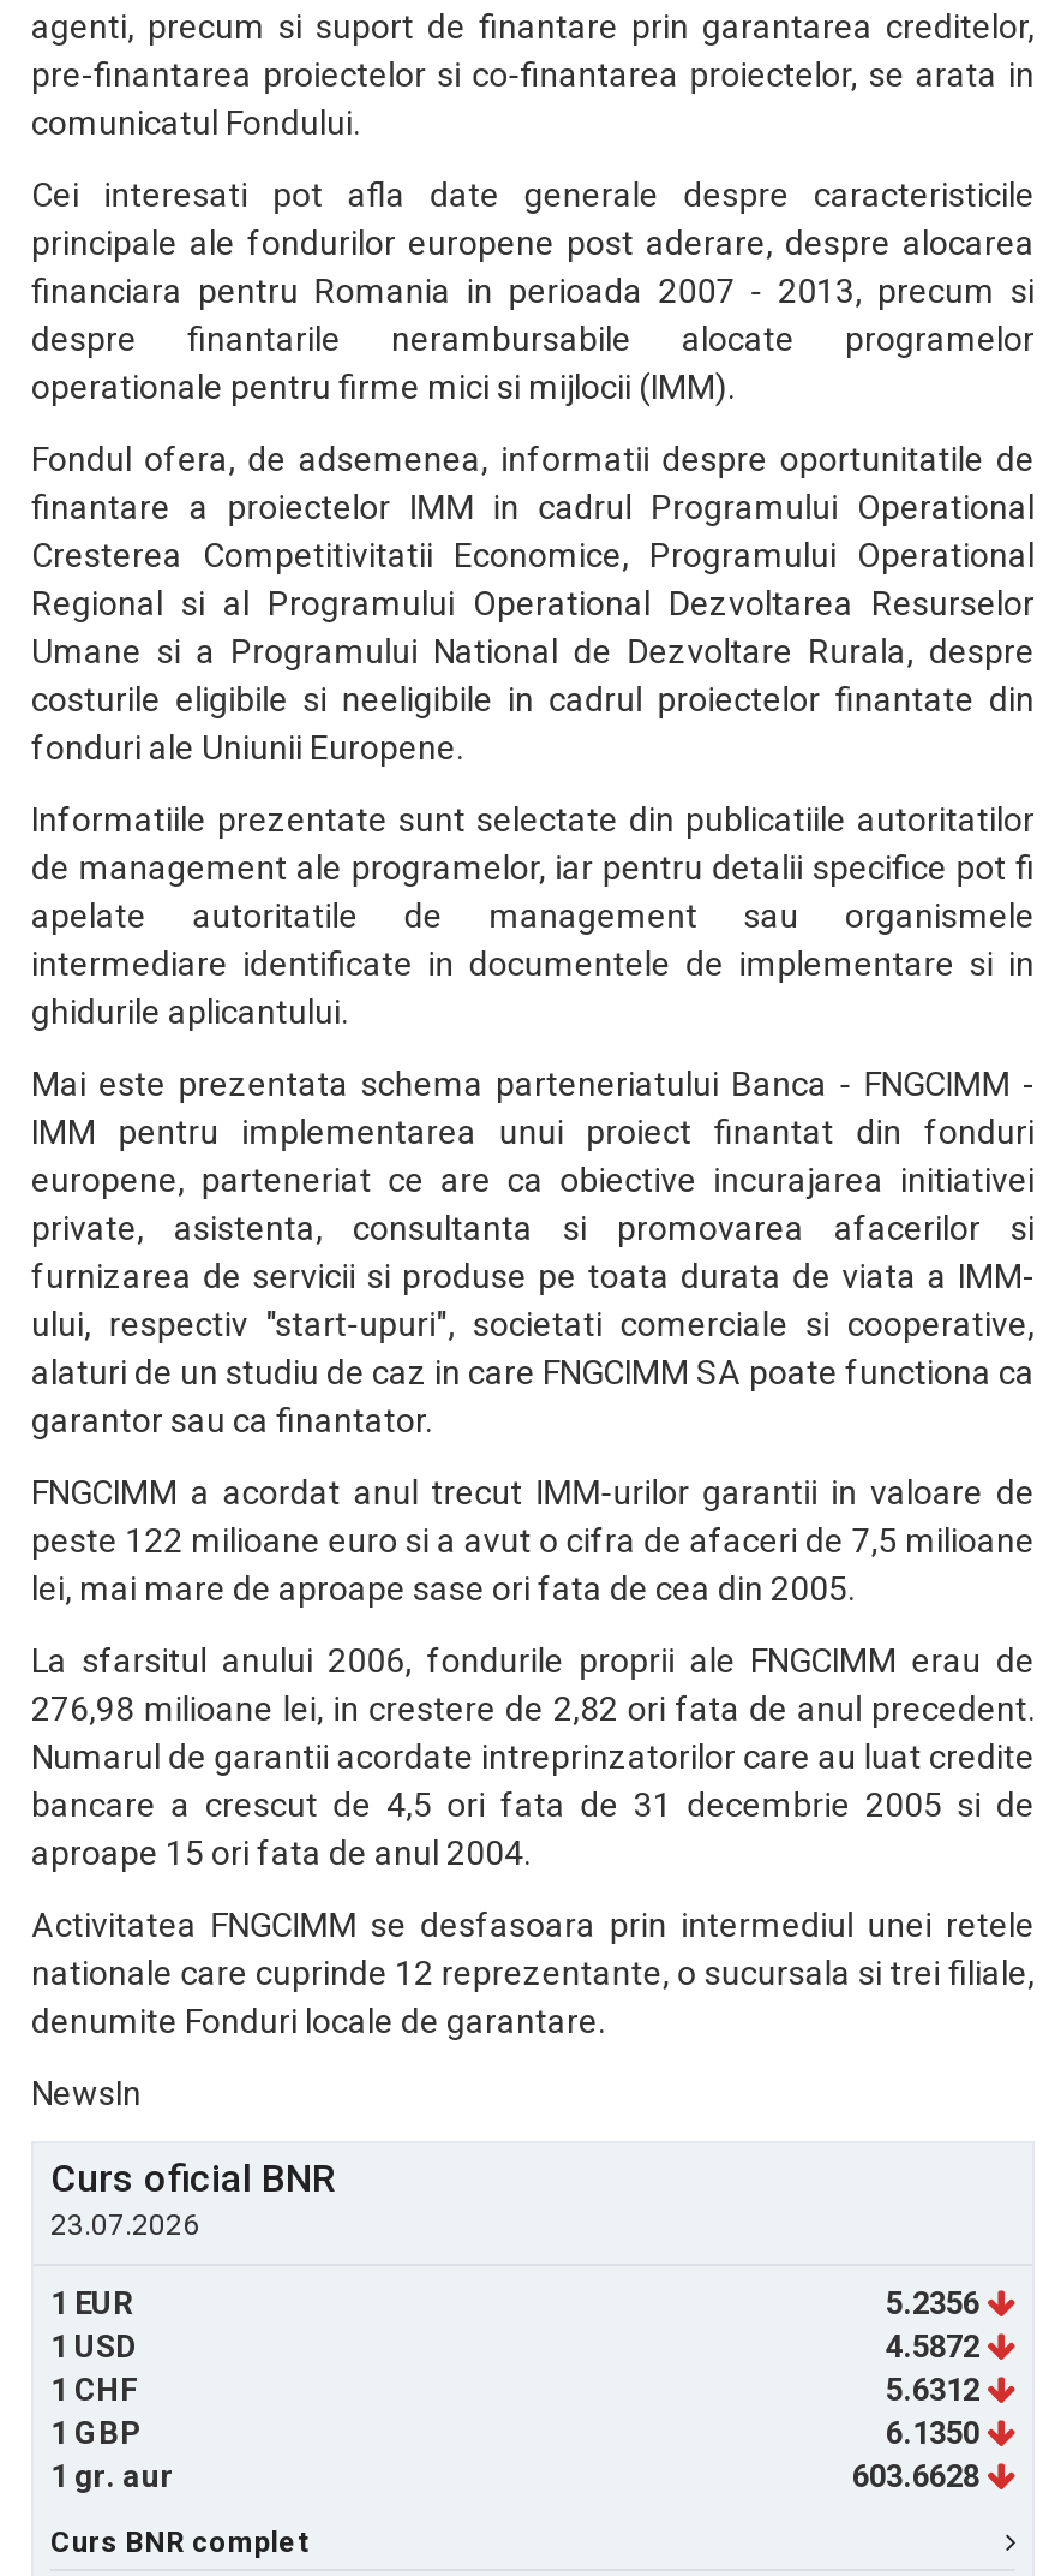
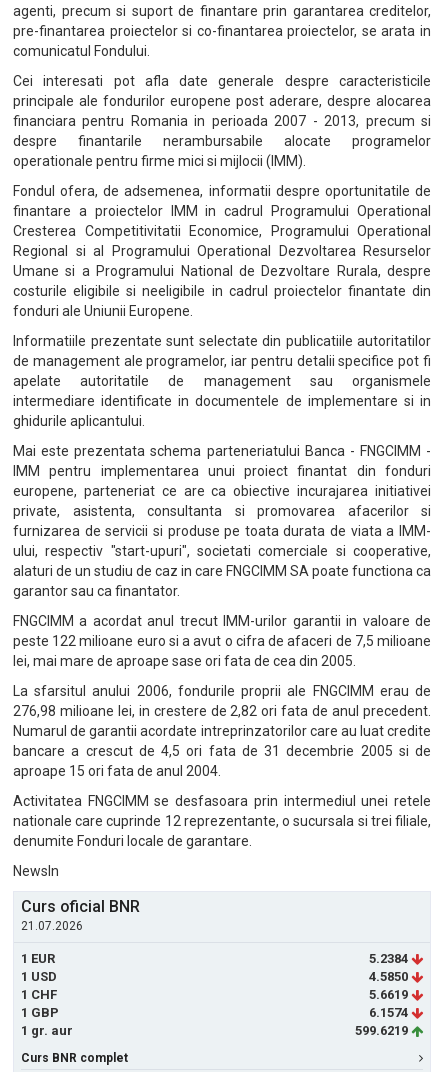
[50,2208,199,2242] 23.07.2026 -> [21,919,83,933] 21.07.2026
[886,2285,979,2321] 5.2356 -> [369,951,408,966] 5.2384
[886,2328,979,2365] 4.5872 -> [369,969,408,984] 4.5850
[886,2372,979,2408] 5.6312 -> [369,987,408,1002] 5.6619
[886,2415,979,2451] 6.1350 -> [369,1005,408,1020] 6.1574
[852,2458,979,2494] 603.6628 -> [355,1023,408,1038] 599.6219

